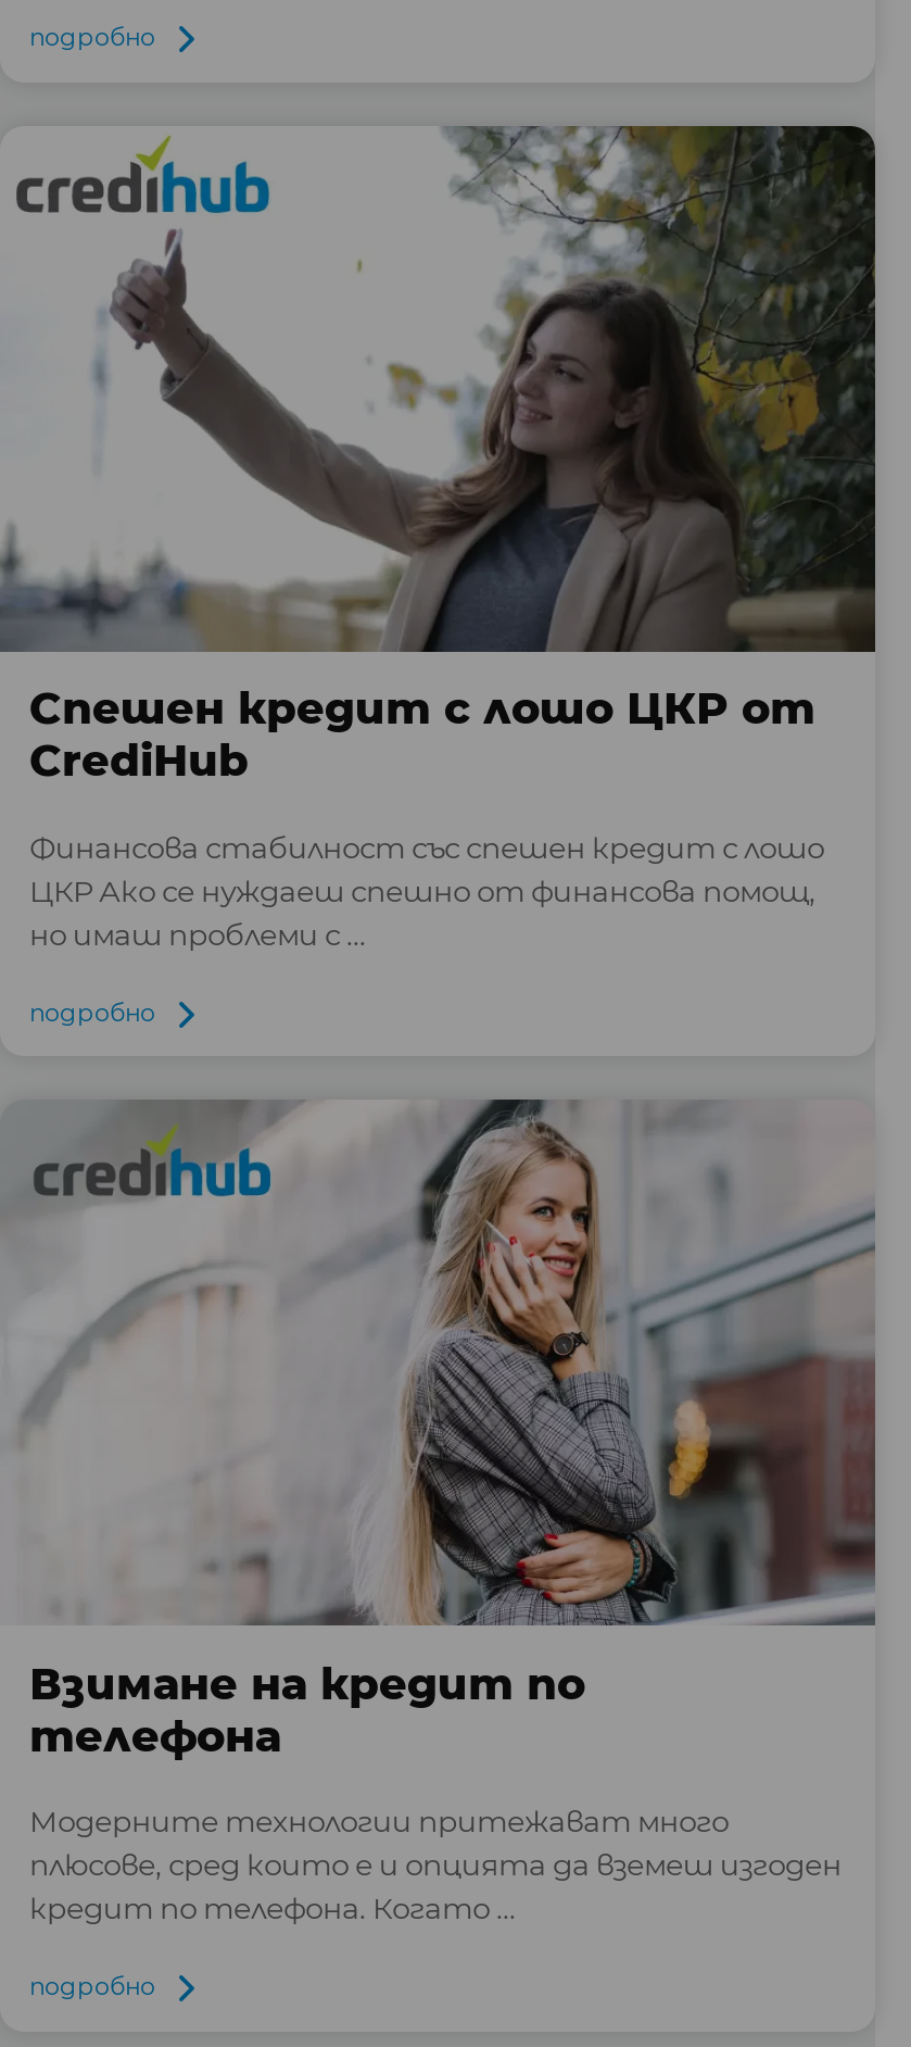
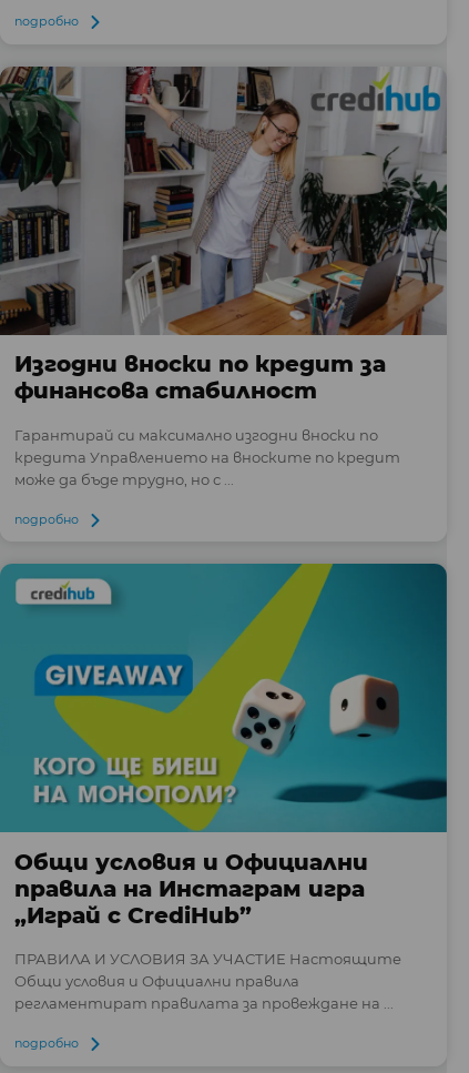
[7,124,877,787] [image] | Спешен кредит с лошо ЦКР от | CrediHub -> [3,65,447,404] [image] | Изгодни вноски по кредит за | финансова стабилност
[29,828,824,954] Финансова стабилност със спешен кредит с лошо | ЦКР Ако се нуждаеш спешно от финансова помощ, | но имаш проблеми с ... -> [15,425,401,489] Гарантирай си максимално изгодни вноски по | кредита Управлението на вноските по кредит | може да бъде трудно, но с ...
[7,1097,877,1762] [image] | Взимане на кредит по | телефона -> [3,563,448,928] [image] | Общи условия и Официални | правила на Инстаграм игра | „Играй с CrediHub”
[29,1803,841,1929] Модерните технологии притежават много | плюсове, сред които е и опцията да вземеш изгоден | кредит по телефона. Когато ... -> [15,949,402,1014] ПРАВИЛА И УСЛОВИЯ ЗА УЧАСТИЕ Настоящите | Общи условия и Официални правила | регламентират правилата за провеждане на ...

